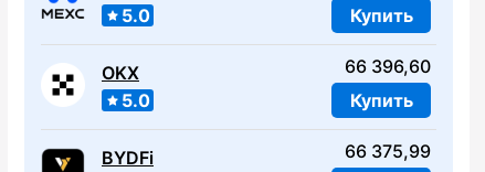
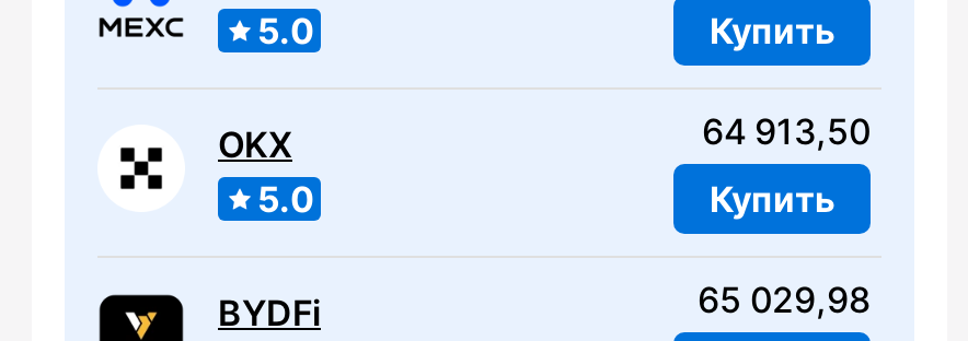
[345,55,431,77] 66 396,60 -> [702,108,871,152] 64 913,50
[345,139,431,162] 66 375,99 -> [698,277,871,320] 65 029,98

